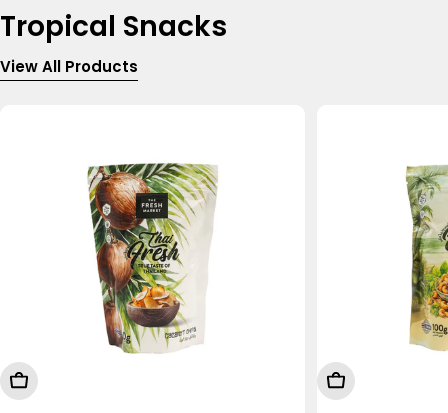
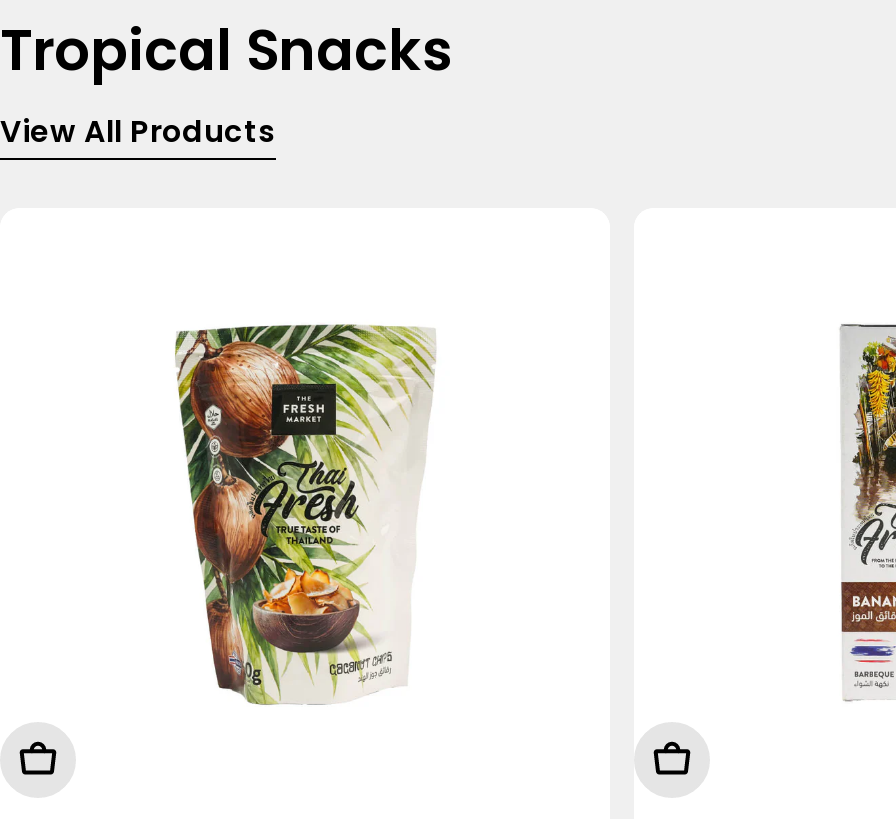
[405,163,445,351] [image] -> [812,322,890,702] [image]

